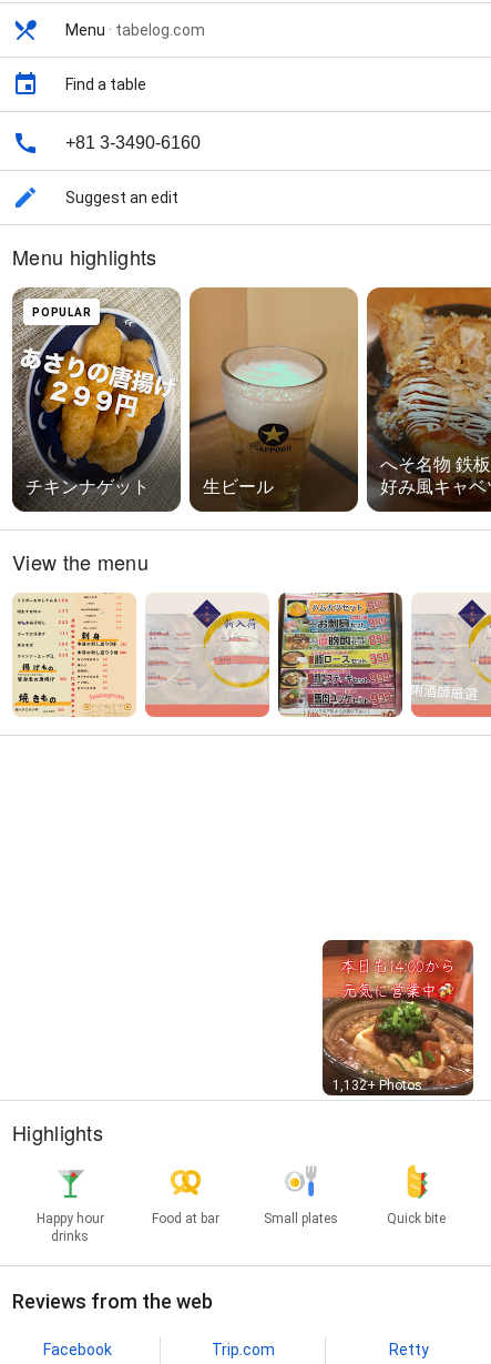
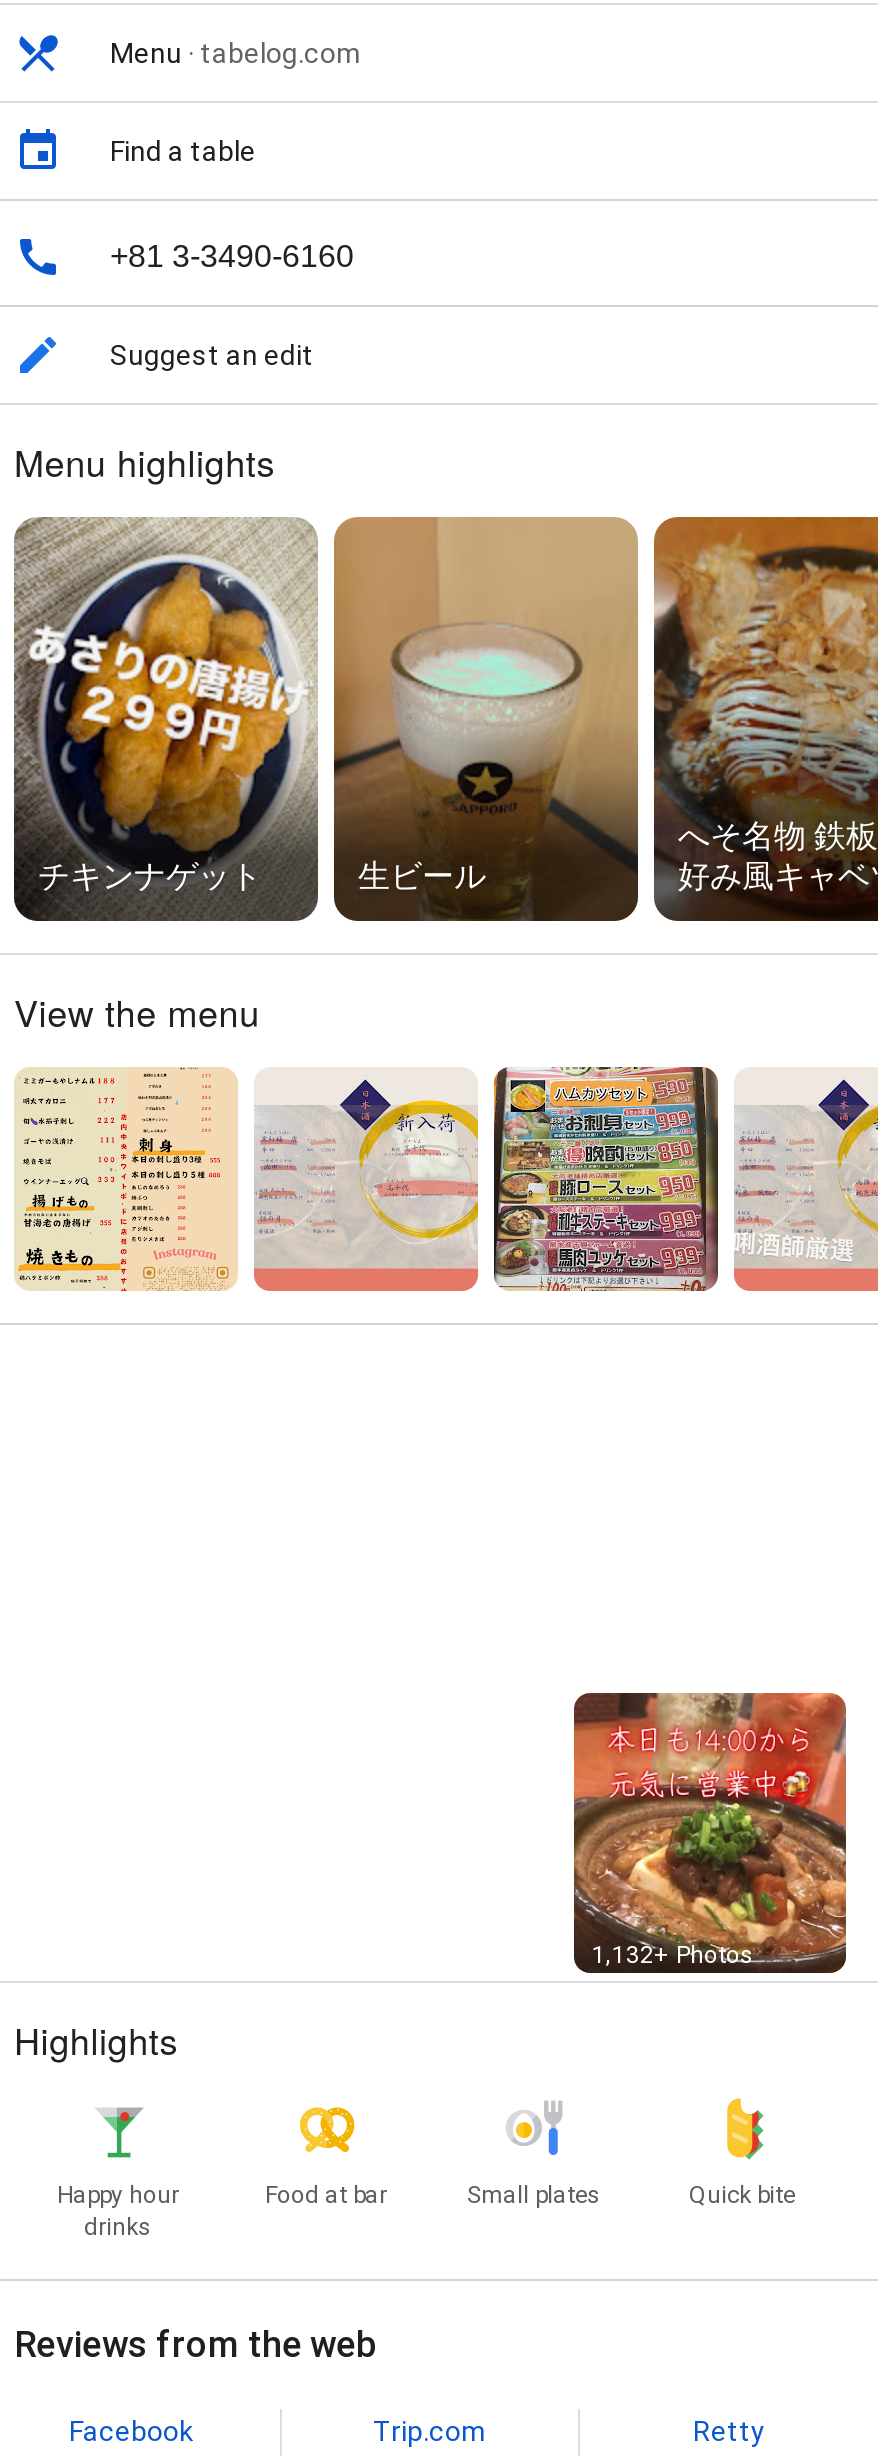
[32,307,91,319] POPULAR -> none

